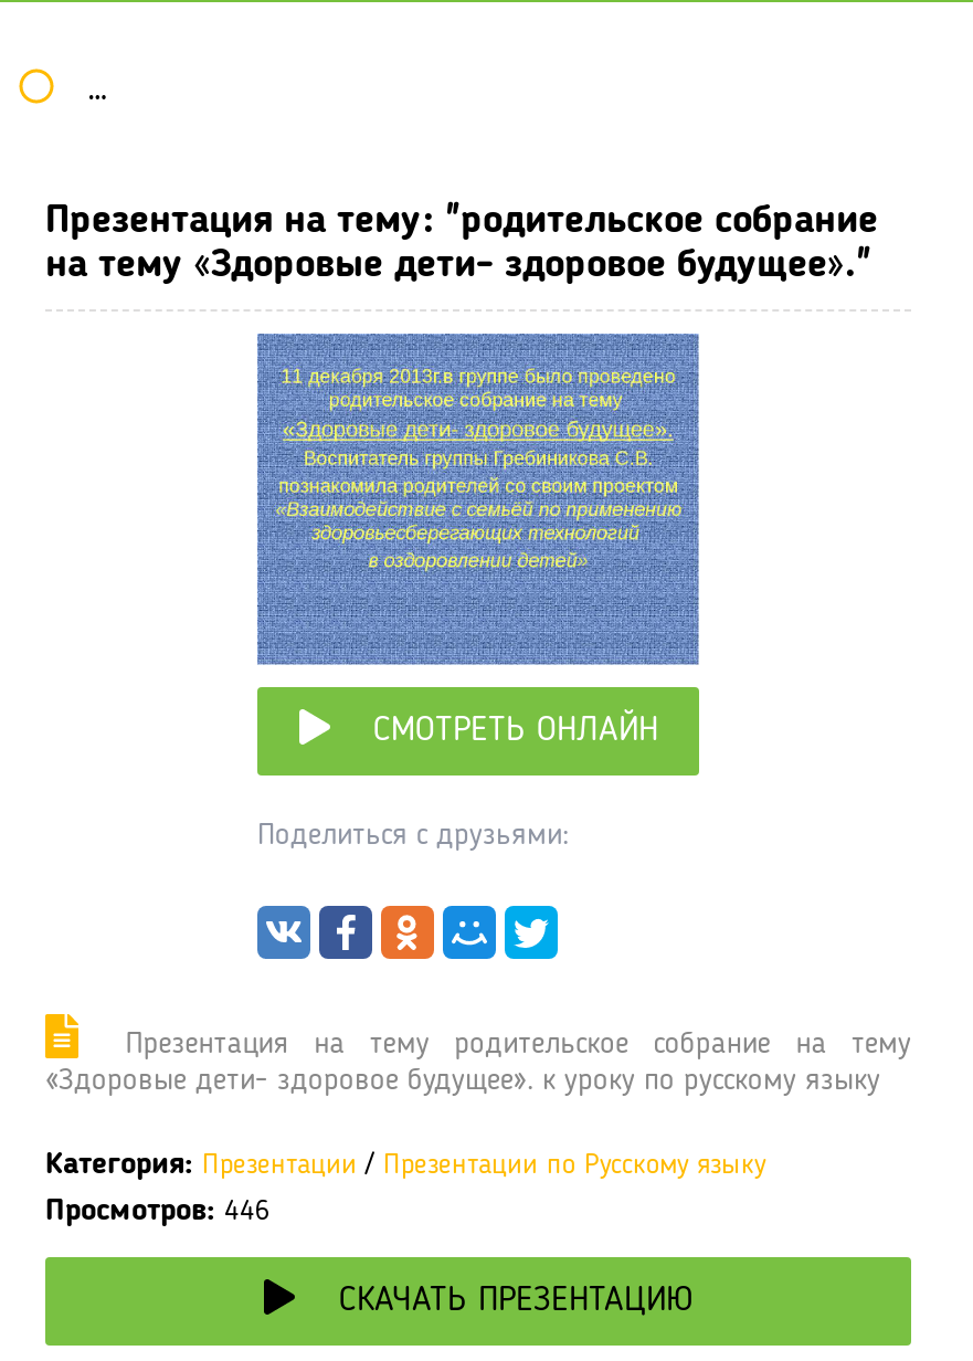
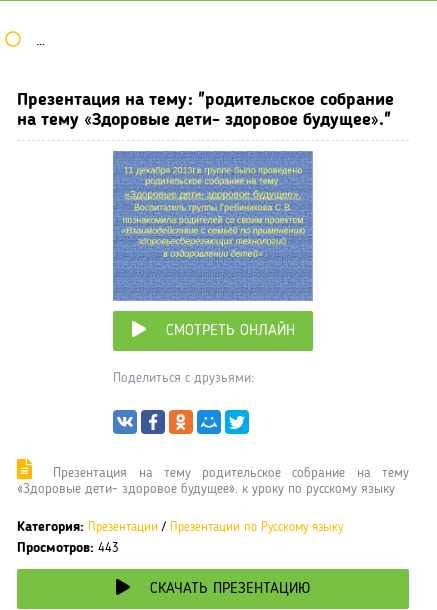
[45,1194,271,1225] Просмотров: 446 -> [17,540,119,554] Просмотров: 443

